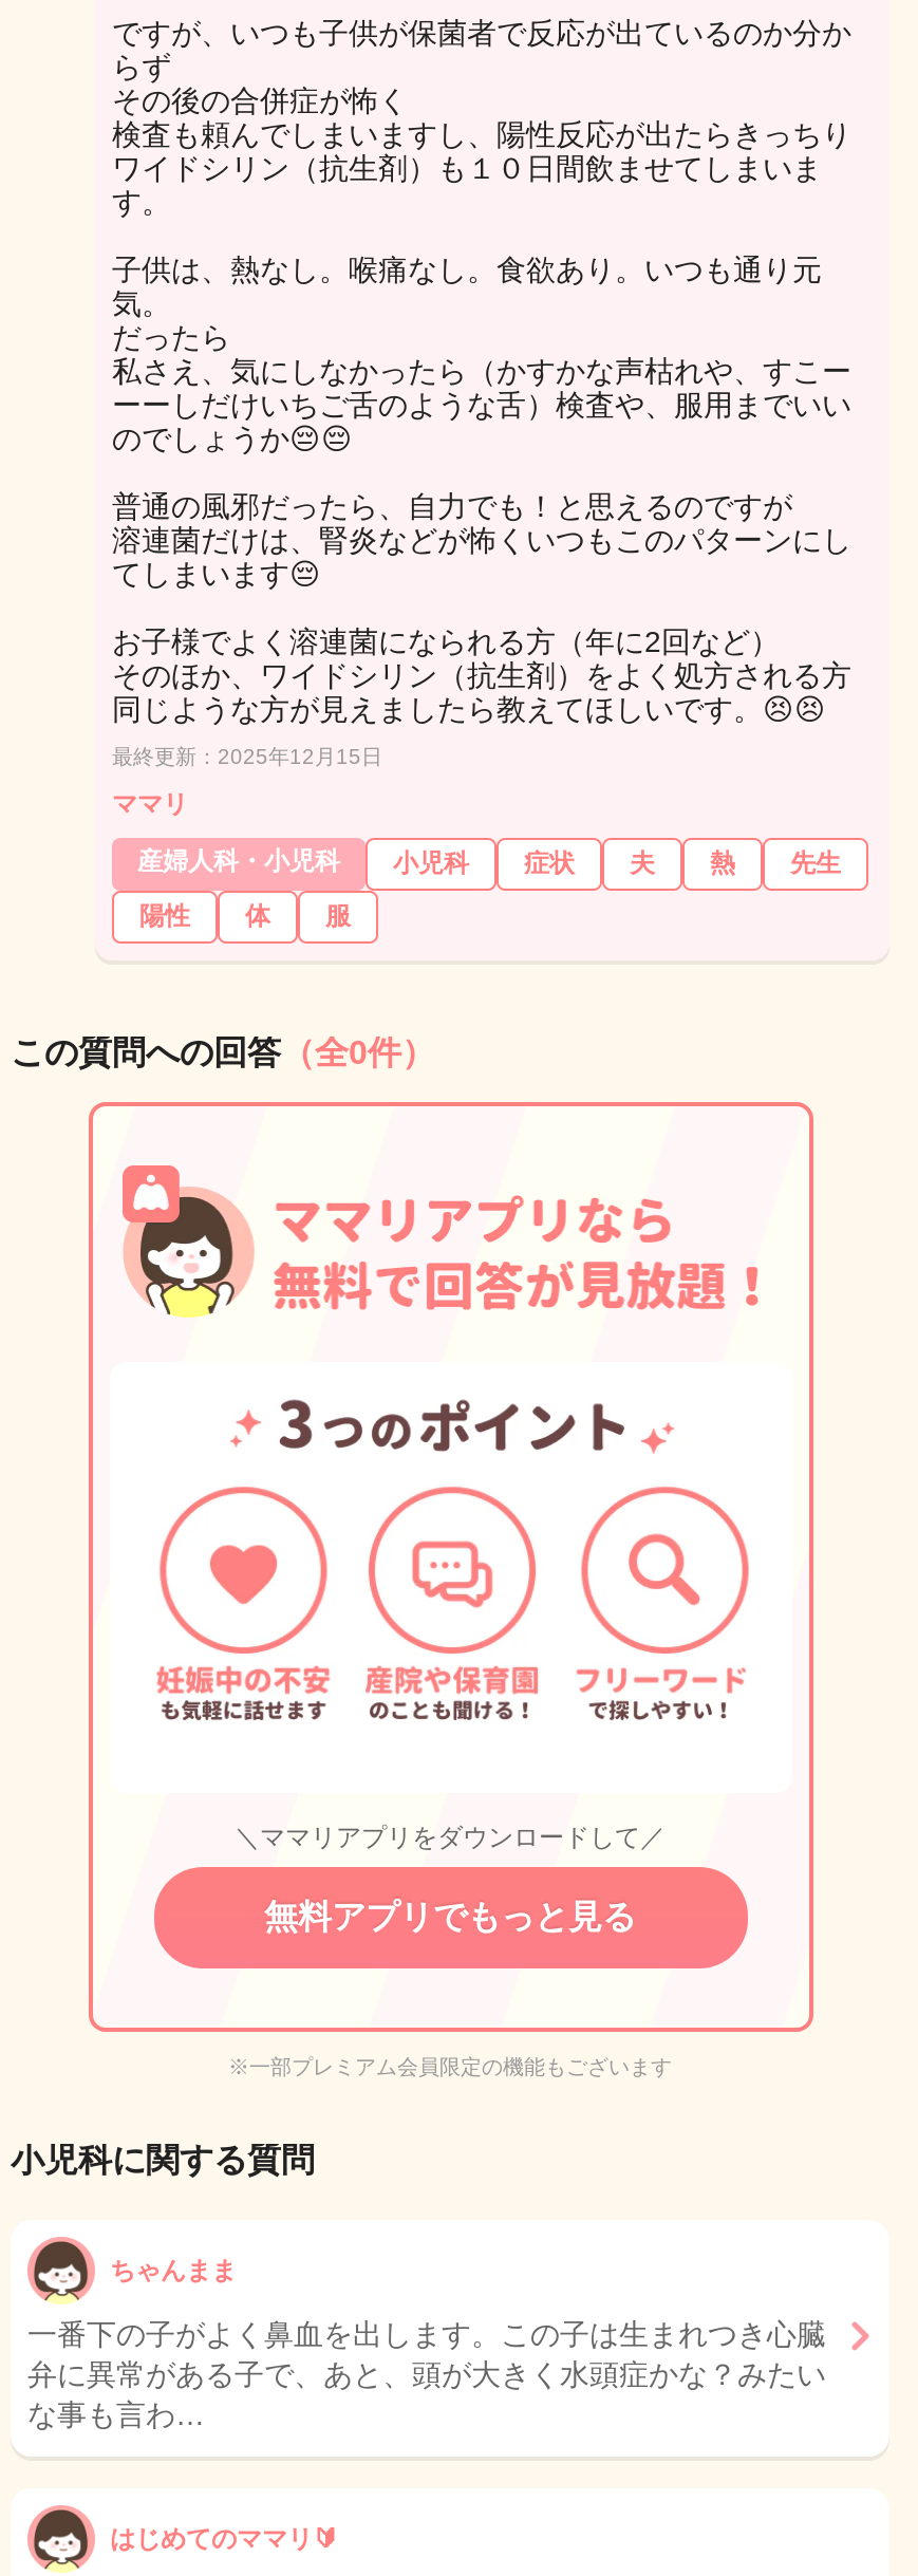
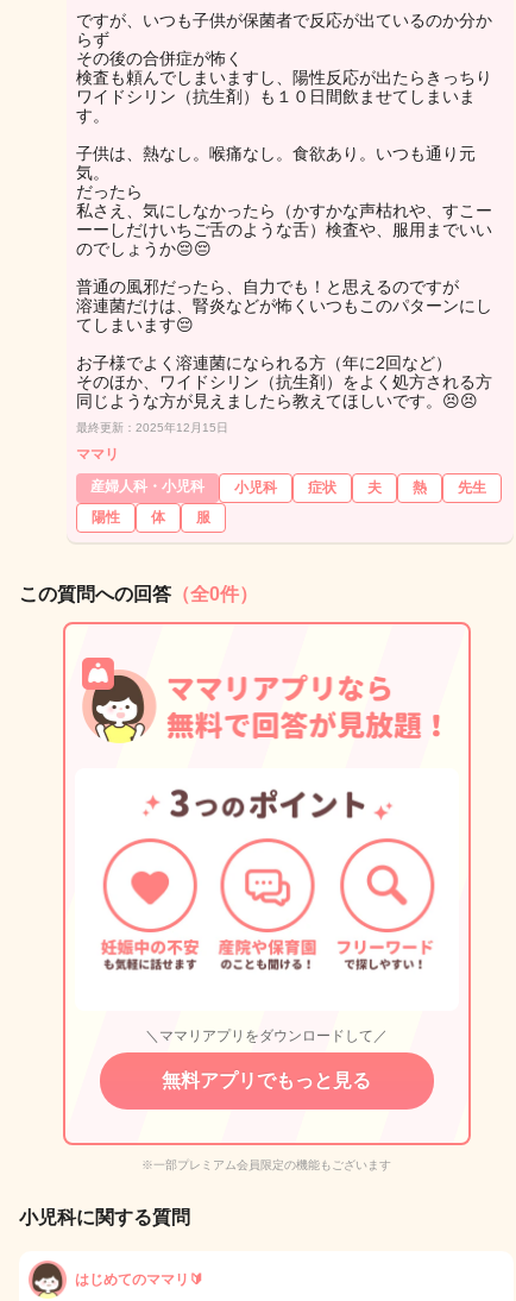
[27,2256,826,2432] ちゃんまま | 一番下の子がよく鼻血を出します。この子は生まれつき心臓 | 弁に異常がある子で、あと、頭が大きく水頭症かな？みたい | な事も言わ… -> none

